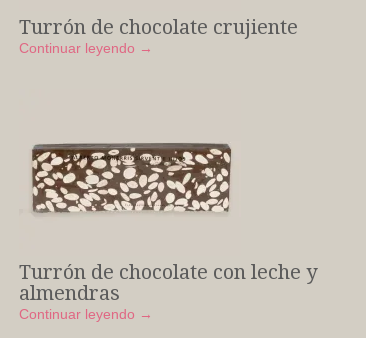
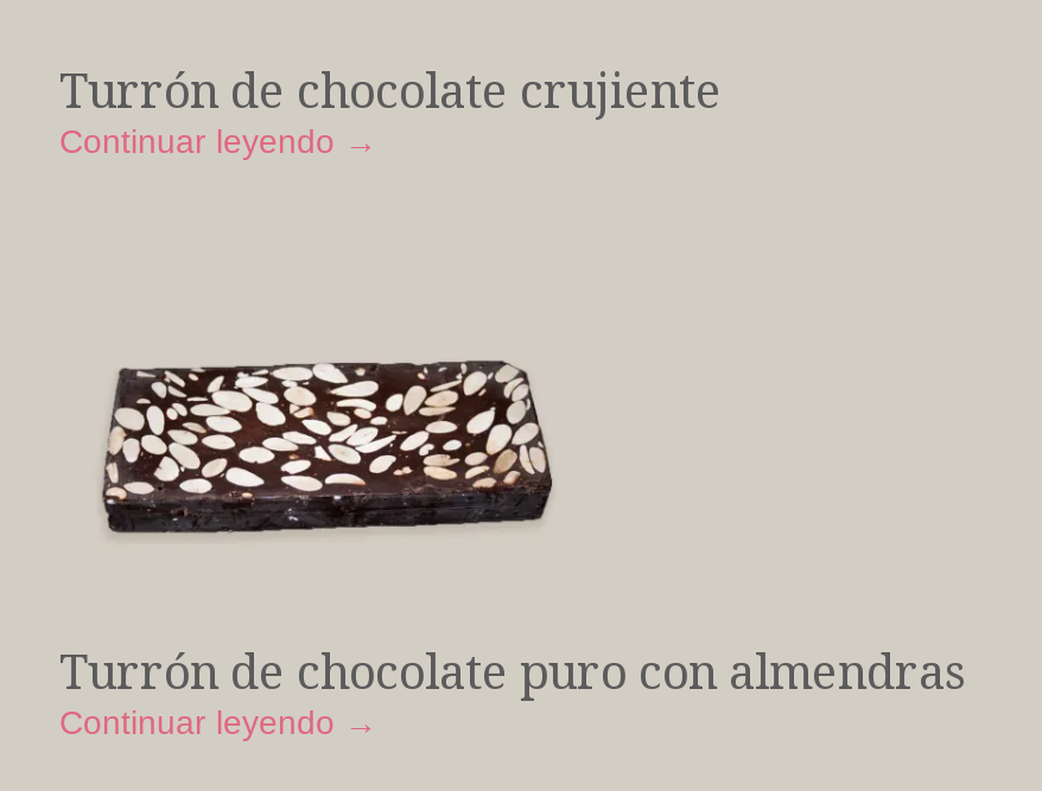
[31,142,232,213] [image] -> [90,359,560,535] [image]
[19,260,317,305] Turrón de chocolate con leche y | almendras -> [59,644,968,701] Turrón de chocolate puro con almendras

